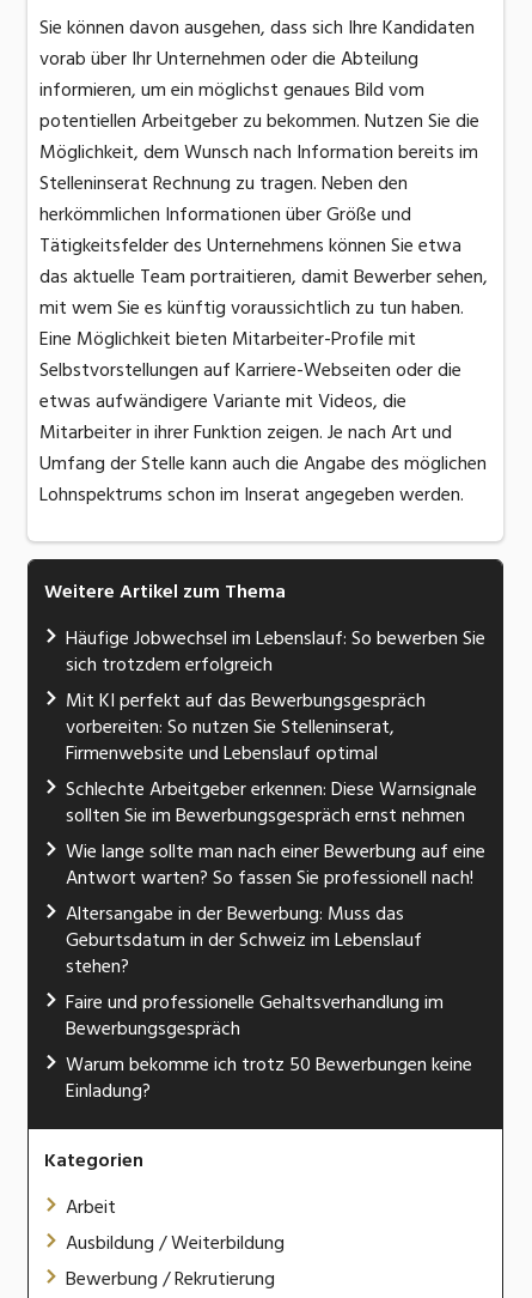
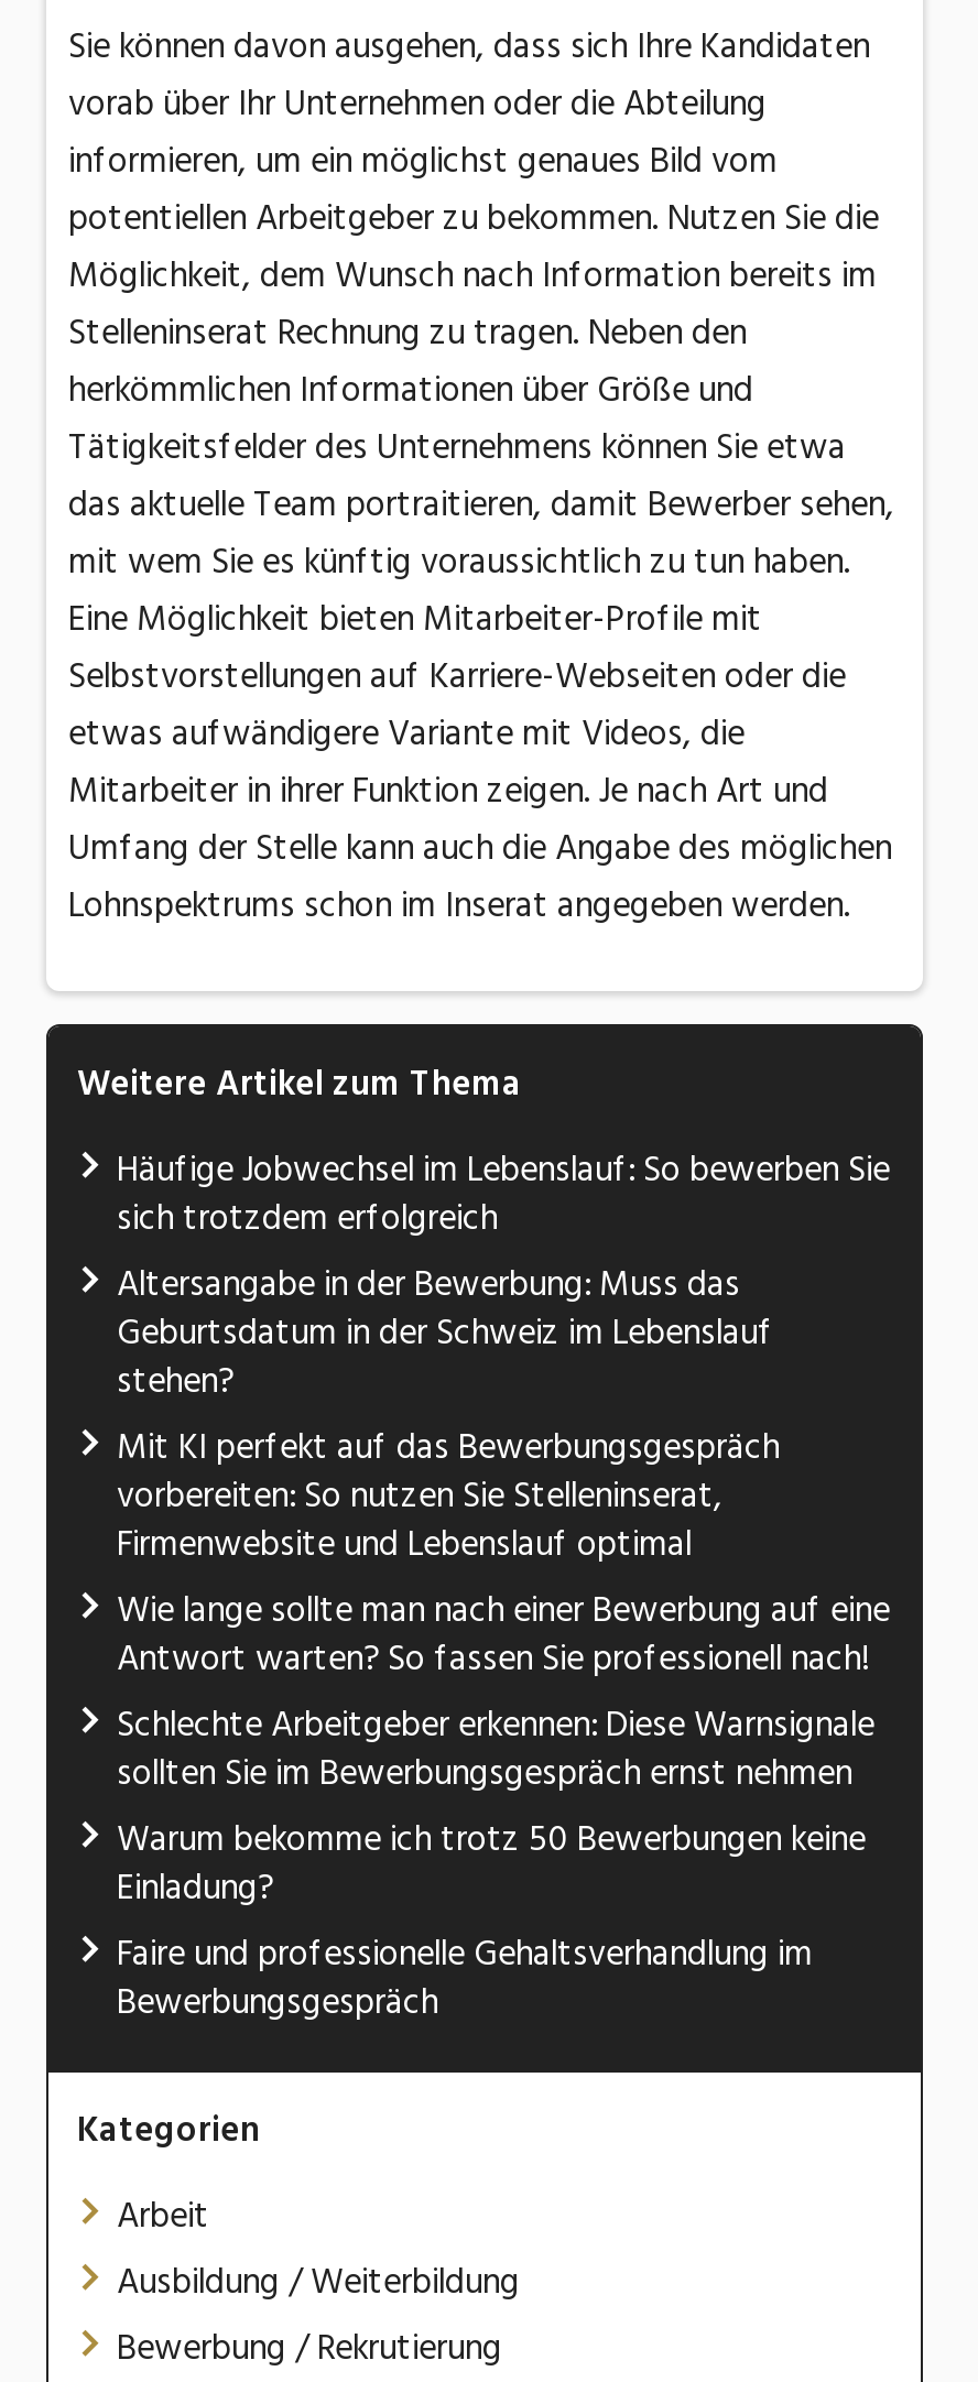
moved [66,685,426,769] -> [117,1418,780,1572]: Mit KI perfekt auf das Bewerbungsgespräch | vorbereiten: So nutzen Sie Stelleninserat, | Firmenwebsite und Lebenslauf optimal
moved [66,774,477,831] -> [117,1695,874,1801]: Schlechte Arbeitgeber erkennen: Diese Warnsignale | sollten Sie im Bewerbungsgespräch ernst nehmen
moved [66,836,485,894] -> [117,1581,890,1687]: Wie lange sollte man nach einer Bewerbung auf eine | Antwort warten? So fassen Sie professionell nach!
moved [66,898,422,982] -> [117,1255,773,1409]: Altersangabe in der Bewerbung: Muss das | Geburtsdatum in der Schweiz im Lebenslauf | stehen?
moved [66,987,444,1045] -> [117,1925,813,2030]: Faire und professionelle Gehaltsverhandlung im | Bewerbungsgespräch
moved [66,1049,472,1107] -> [117,1810,866,1916]: Warum bekomme ich trotz 50 Bewerbungen keine | Einladung?

